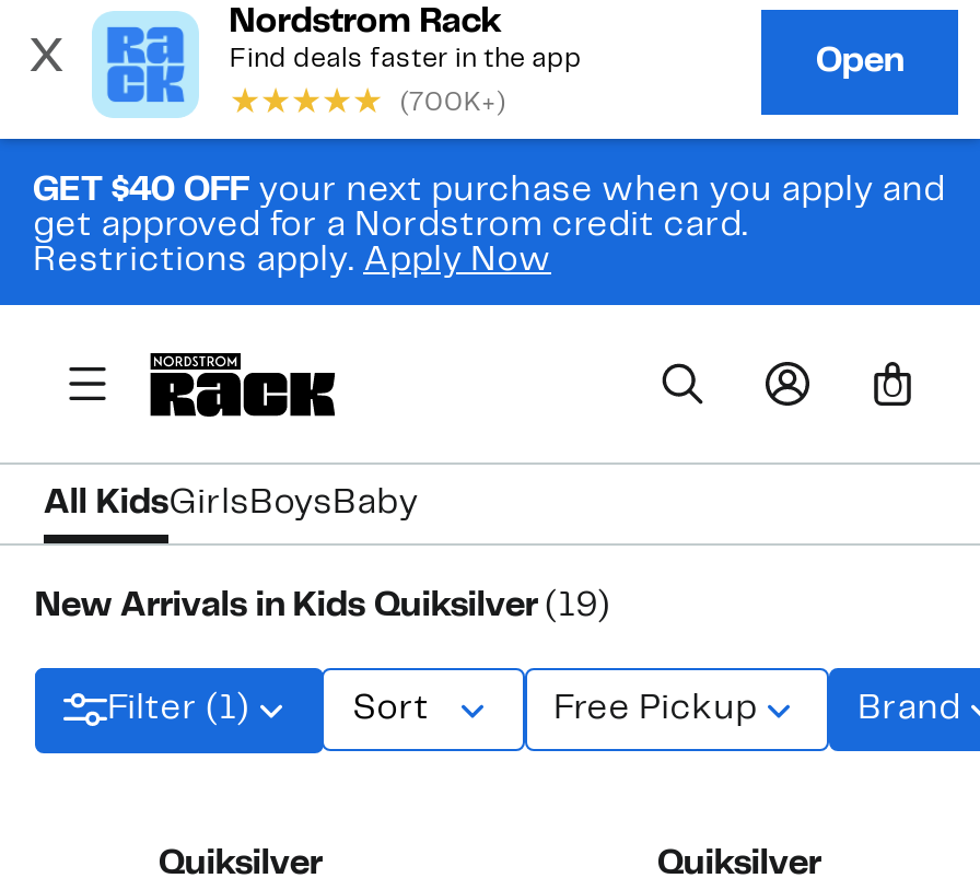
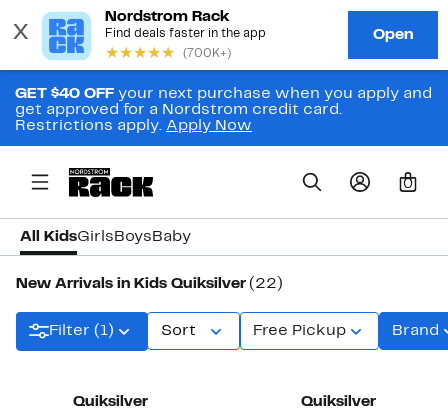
[35,592,610,623] New Arrivals in Kids Quiksilver (19) -> [16,277,283,291] New Arrivals in Kids Quiksilver (22)

